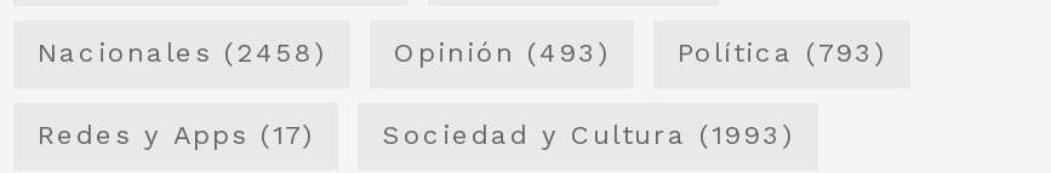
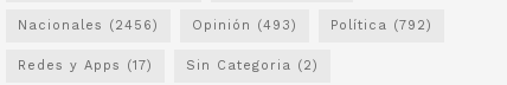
[38,37,326,68] Nacionales (2458) -> [18,17,159,33] Nacionales (2456)
[678,37,886,68] Política (793) -> [330,17,432,33] Política (792)
[382,119,794,151] Sociedad y Cultura (1993) -> [186,58,319,73] Sin Categoria (2)

